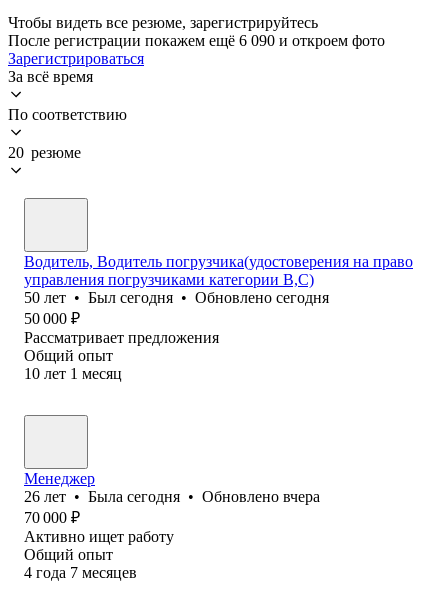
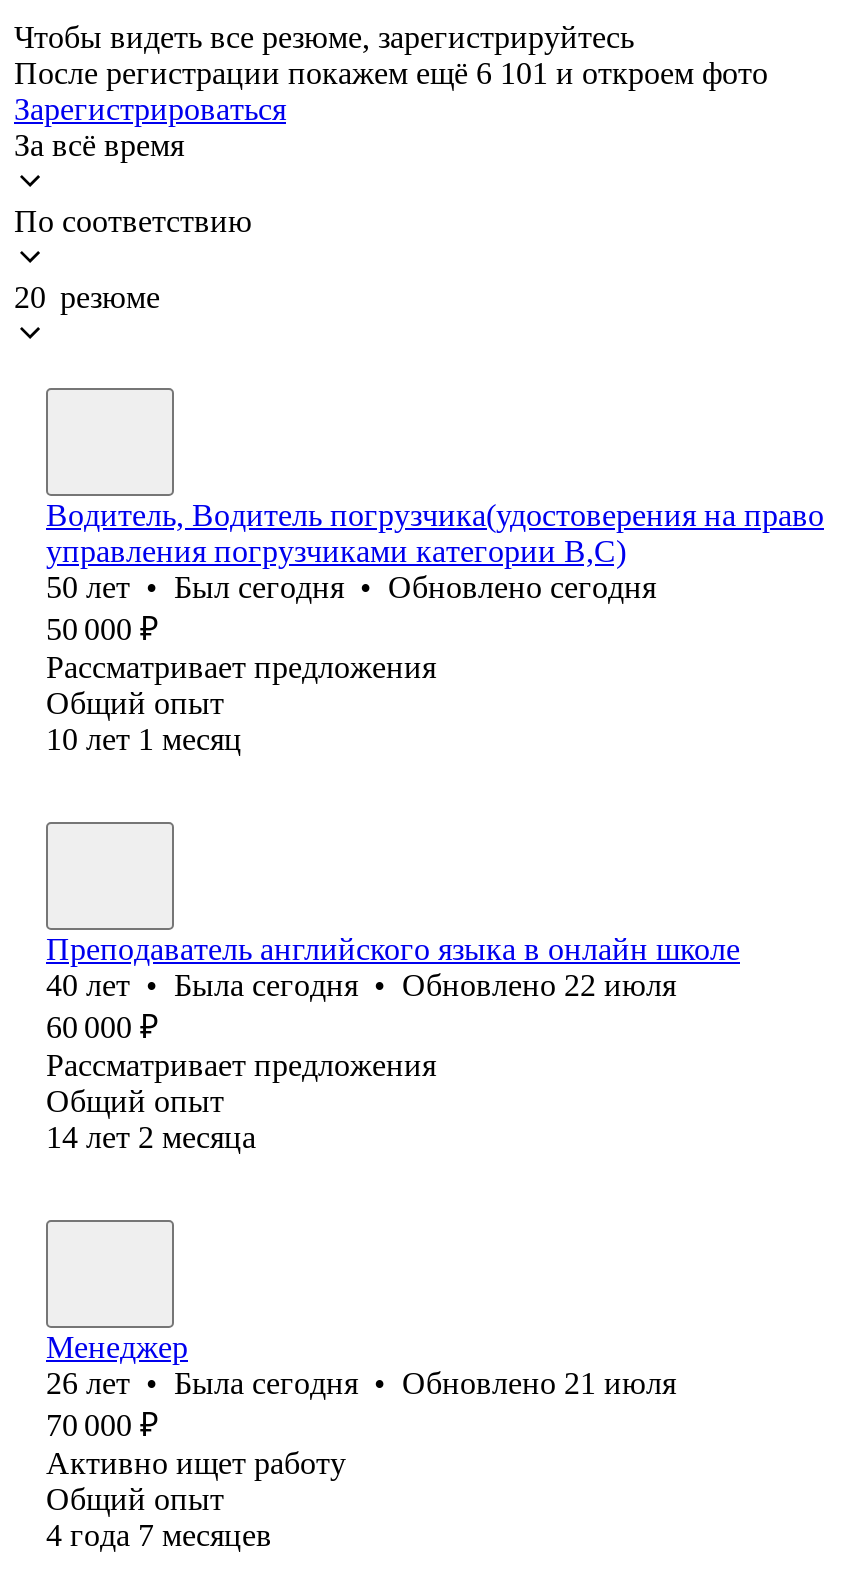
[8,32,385,49] После регистрации покажем ещё 6 090 и откроем фото -> [14,56,768,90] После регистрации покажем ещё 6 101 и откроем фото
none -> [46,932,740,1154] Преподаватель английского языка в онлайн школе | 40 лет • Была сегодня • Обновлено 22 июля | 60 000 ₽ | Рассматривает предложения | Общий опыт | 14 лет 2 месяца
[24,488,320,505] 26 лет • Была сегодня • Обновлено вчера -> [46,1366,676,1400] 26 лет • Была сегодня • Обновлено 21 июля

